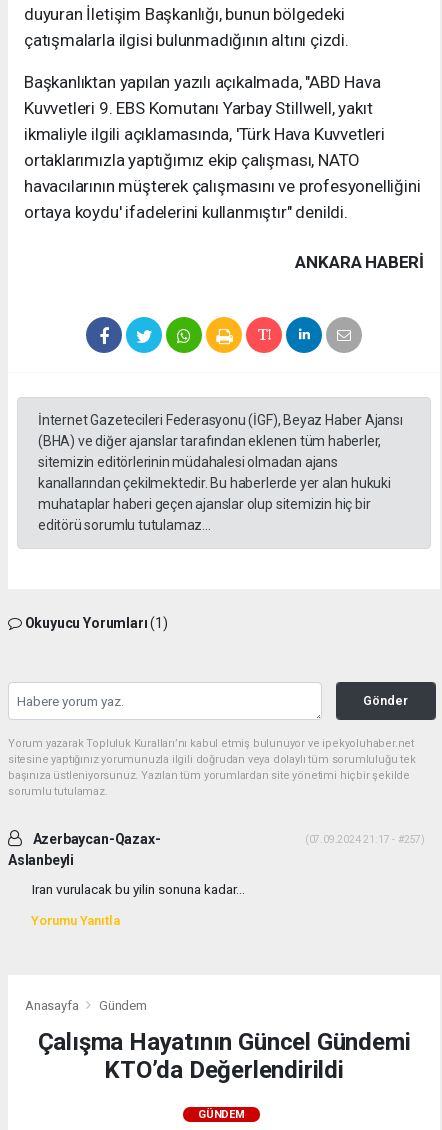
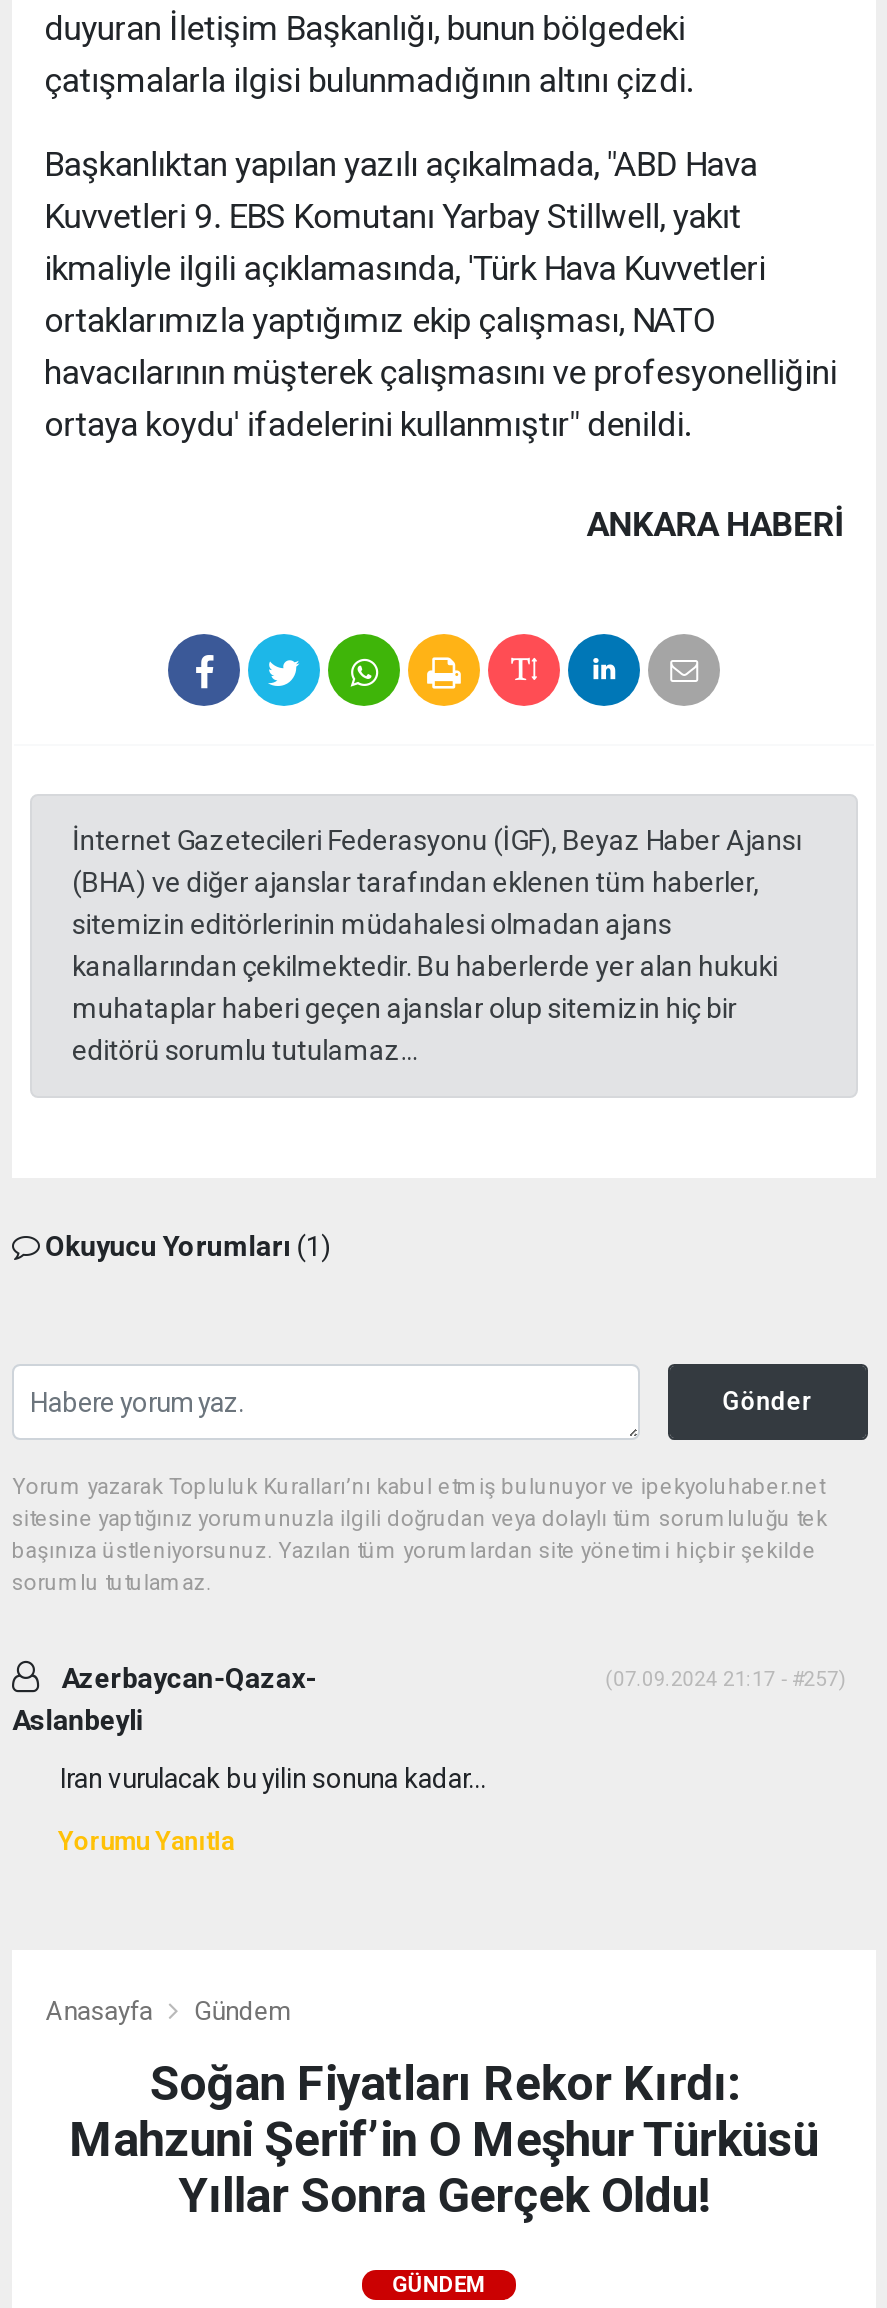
[38,1028,410,1084] Çalışma Hayatının Güncel Gündemi | KTO’da Değerlendirildi -> [69,2057,819,2225] Soğan Fiyatları Rekor Kırdı: | Mahzuni Şerif’in O Meşhur Türküsü | Yıllar Sonra Gerçek Oldu!

